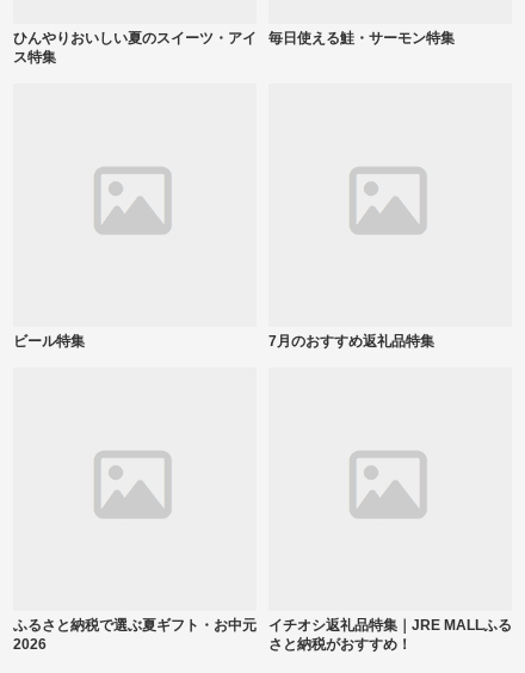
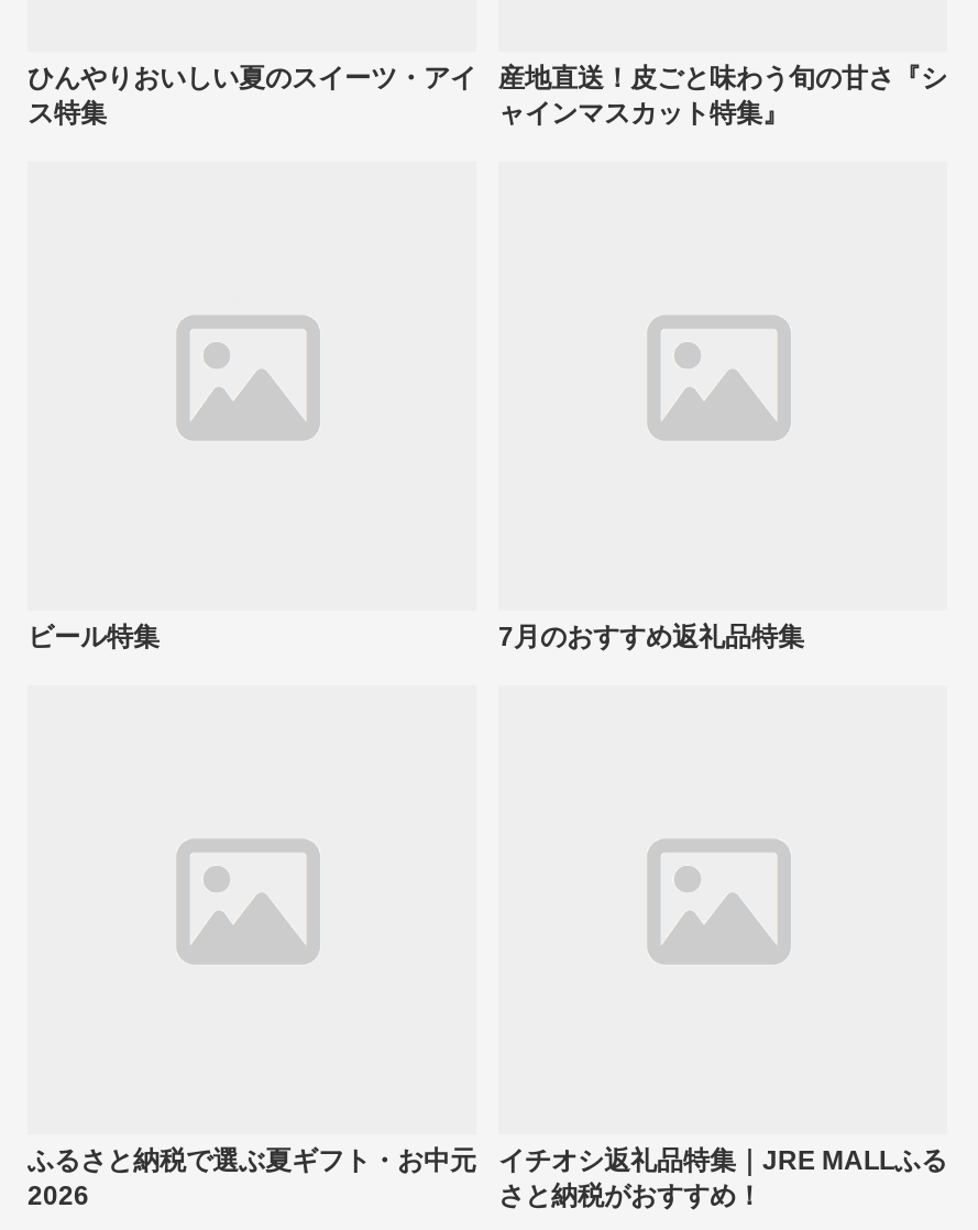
[268,29,455,46] 毎日使える鮭・サーモン特集 -> [498,62,947,128] 産地直送！皮ごと味わう旬の甘さ『シ | ャインマスカット特集』

